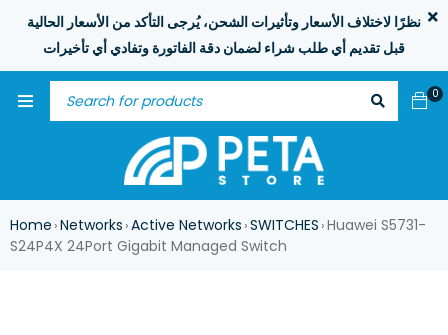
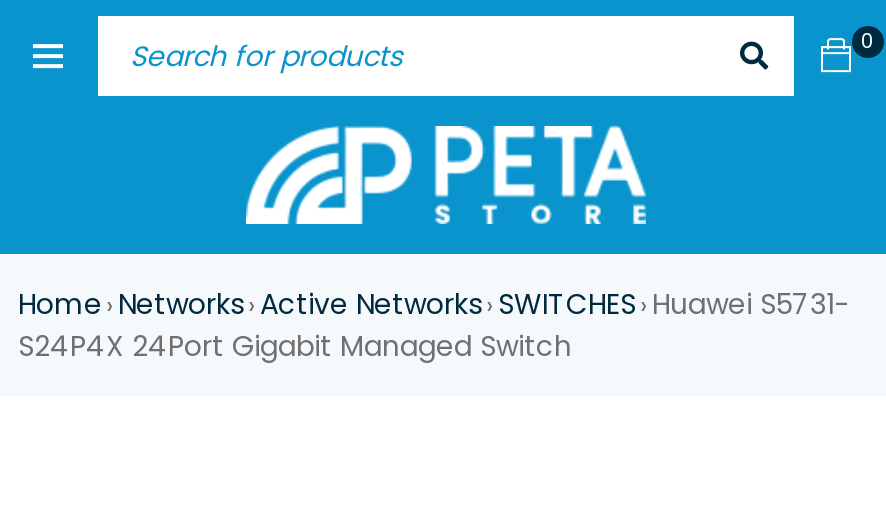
[27,12,421,58] نظرًا لاختلاف الأسعار وتأثيرات الشحن، يُرجى التأكد من الأسعار الحالية | قبل تقديم أي طلب شراء لضمان دقة الفاتورة وتفادي أي تأخيرات -> none

